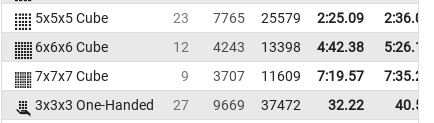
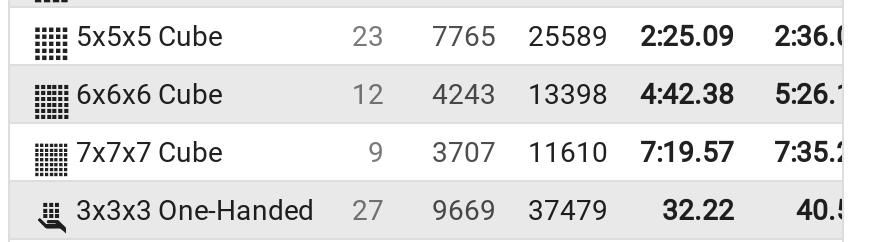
[261,10,301,26] 25579 -> [528,20,608,52] 25589
[261,68,301,84] 11609 -> [528,136,608,168] 11610
[261,97,301,113] 37472 -> [528,194,608,226] 37479

